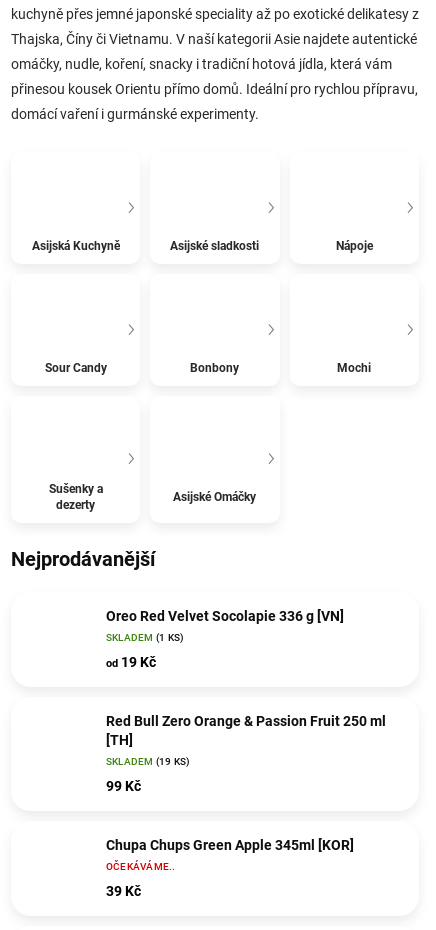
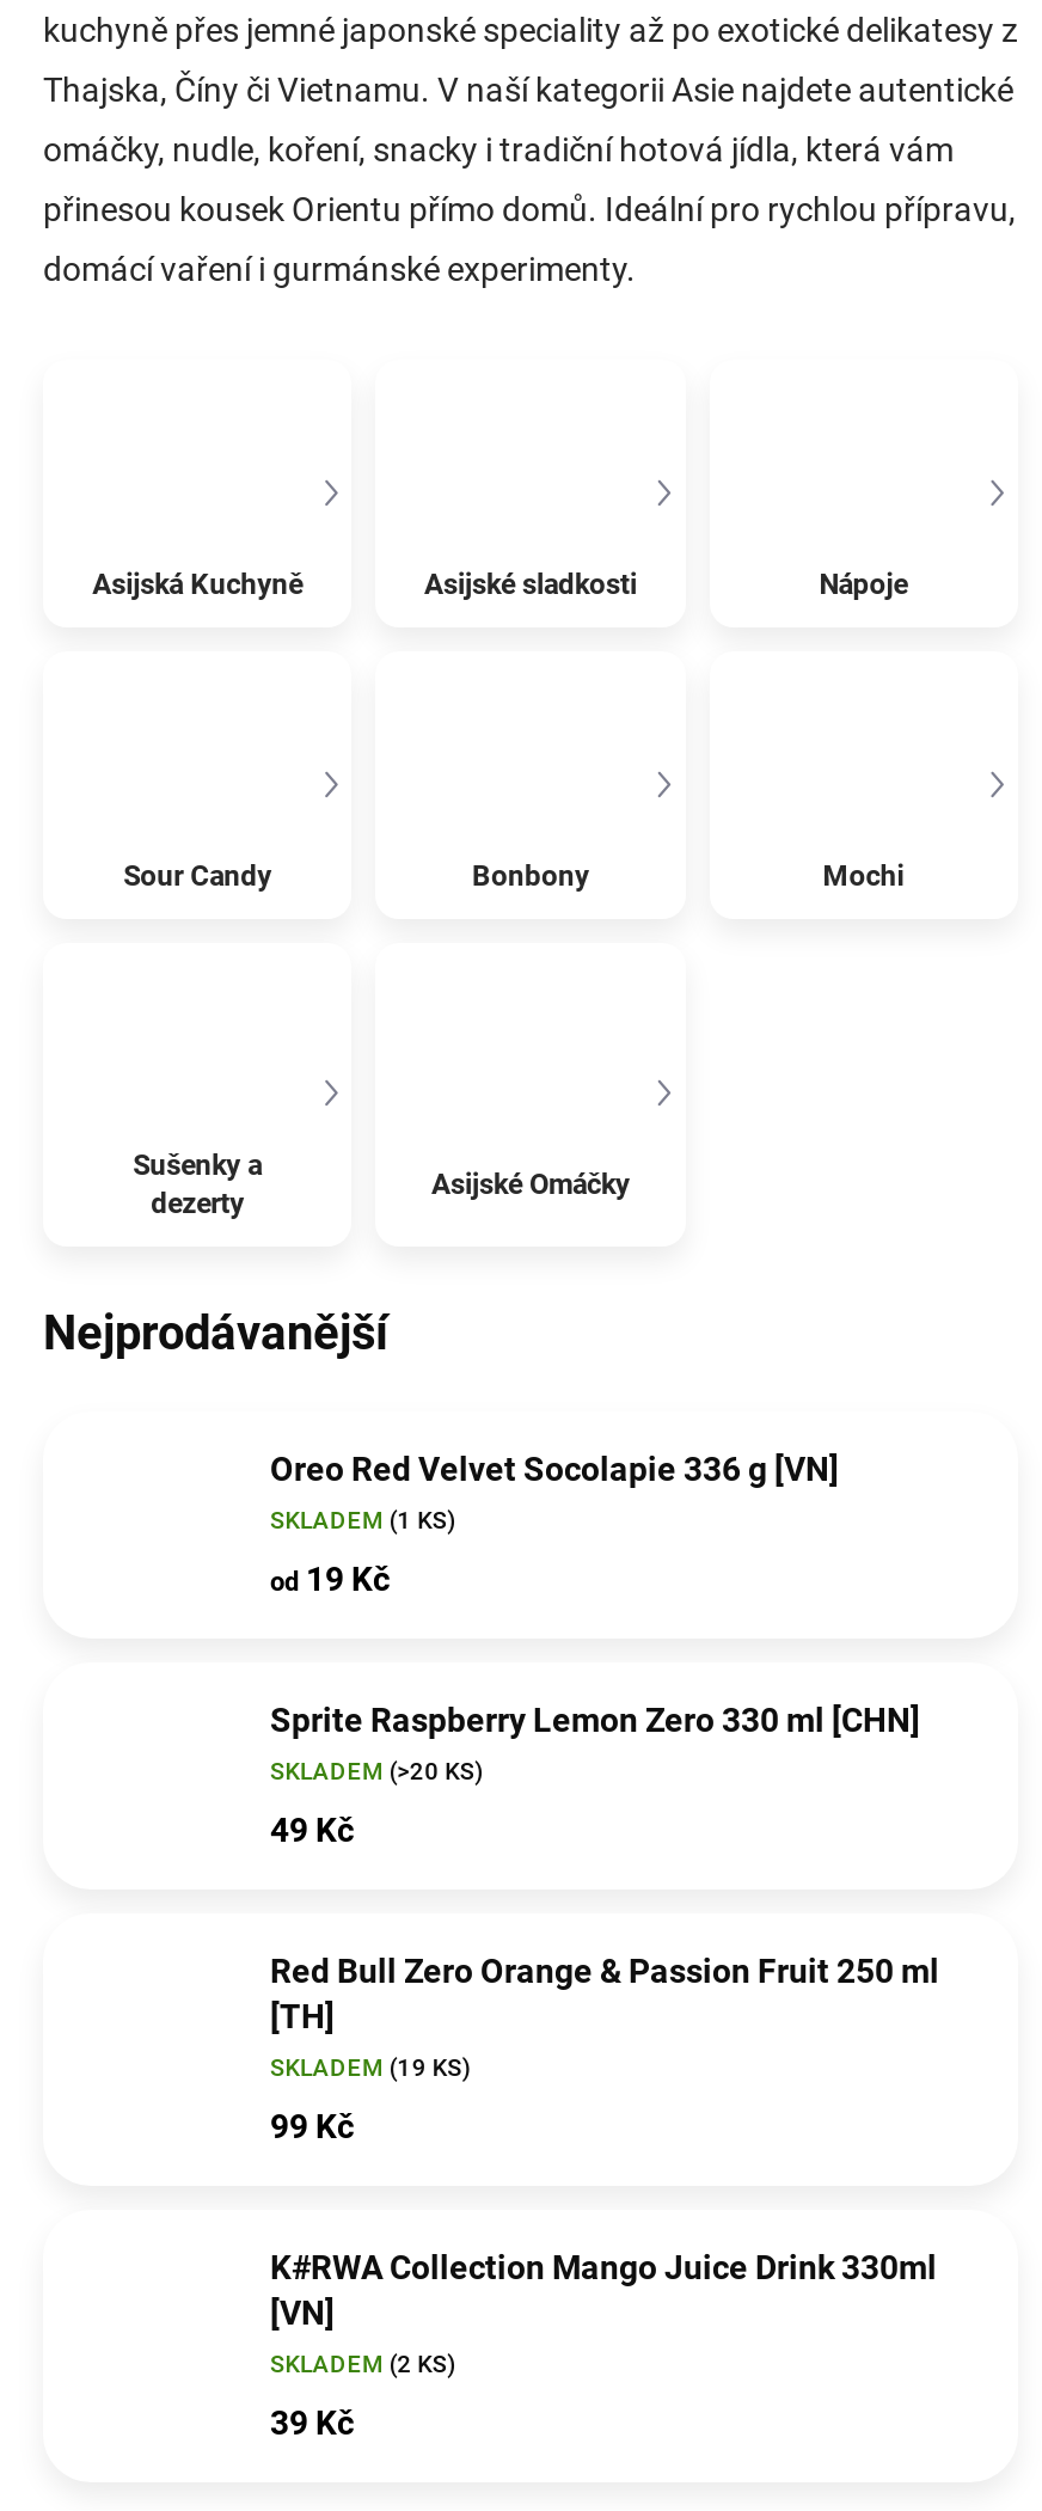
none -> [270,1700,920,1849] Sprite Raspberry Lemon Zero 330 ml [CHN] | SKLADEM (>20 KS) | 49 Kč
[106,837,354,853] Chupa Chups Green Apple 345ml [KOR] -> [270,2248,937,2331] K#RWA Collection Mango Juice Drink 330ml | [VN]
[106,861,176,872] OČEKÁVÁME.. -> [270,2351,457,2377] SKLADEM (2 KS)

